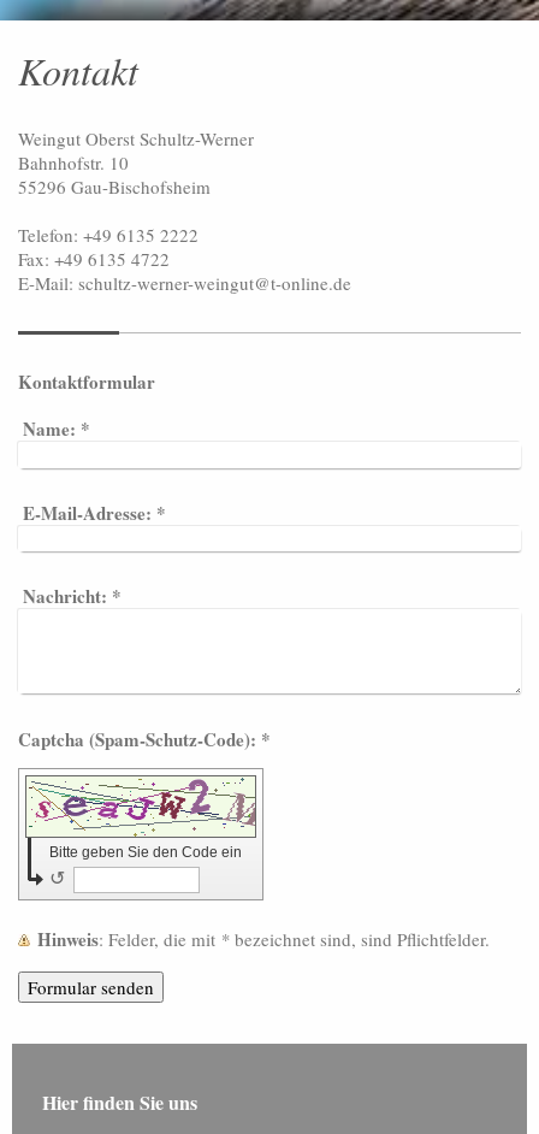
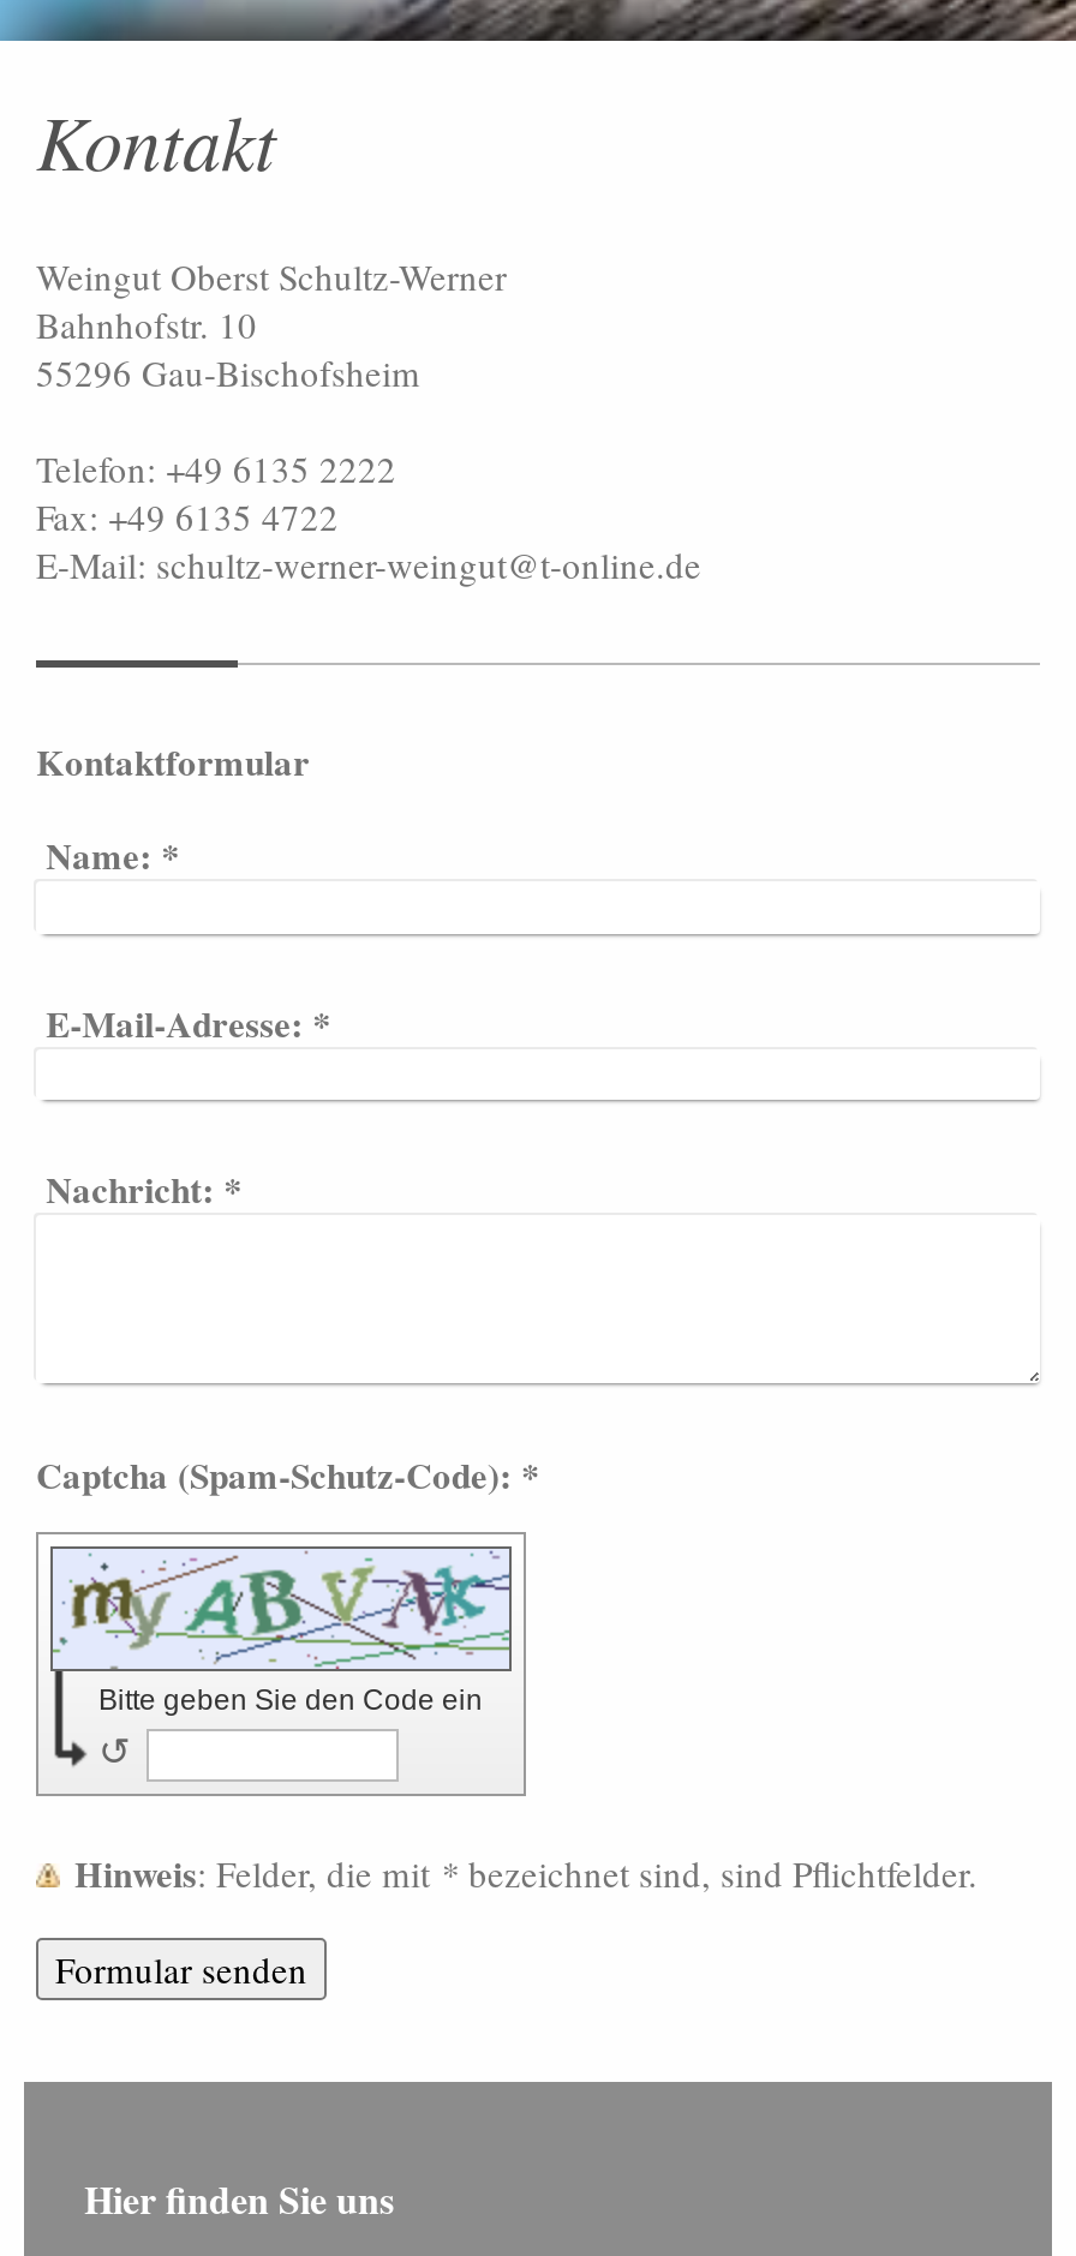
[28,776,256,838] [image] -> [53,1549,512,1671] [image]

